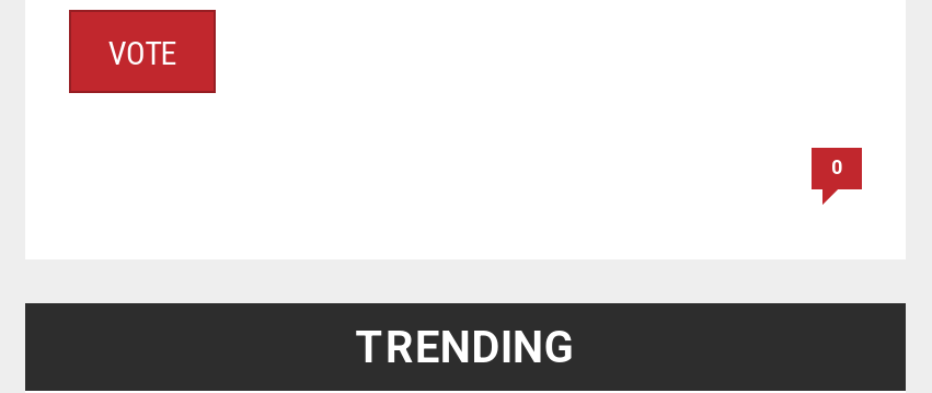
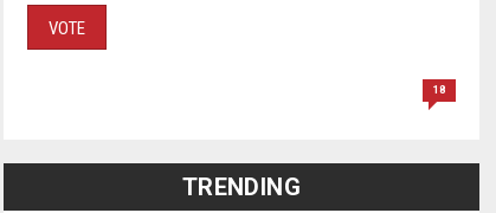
[831,154,842,183] 0 -> [433,83,445,98] 18

